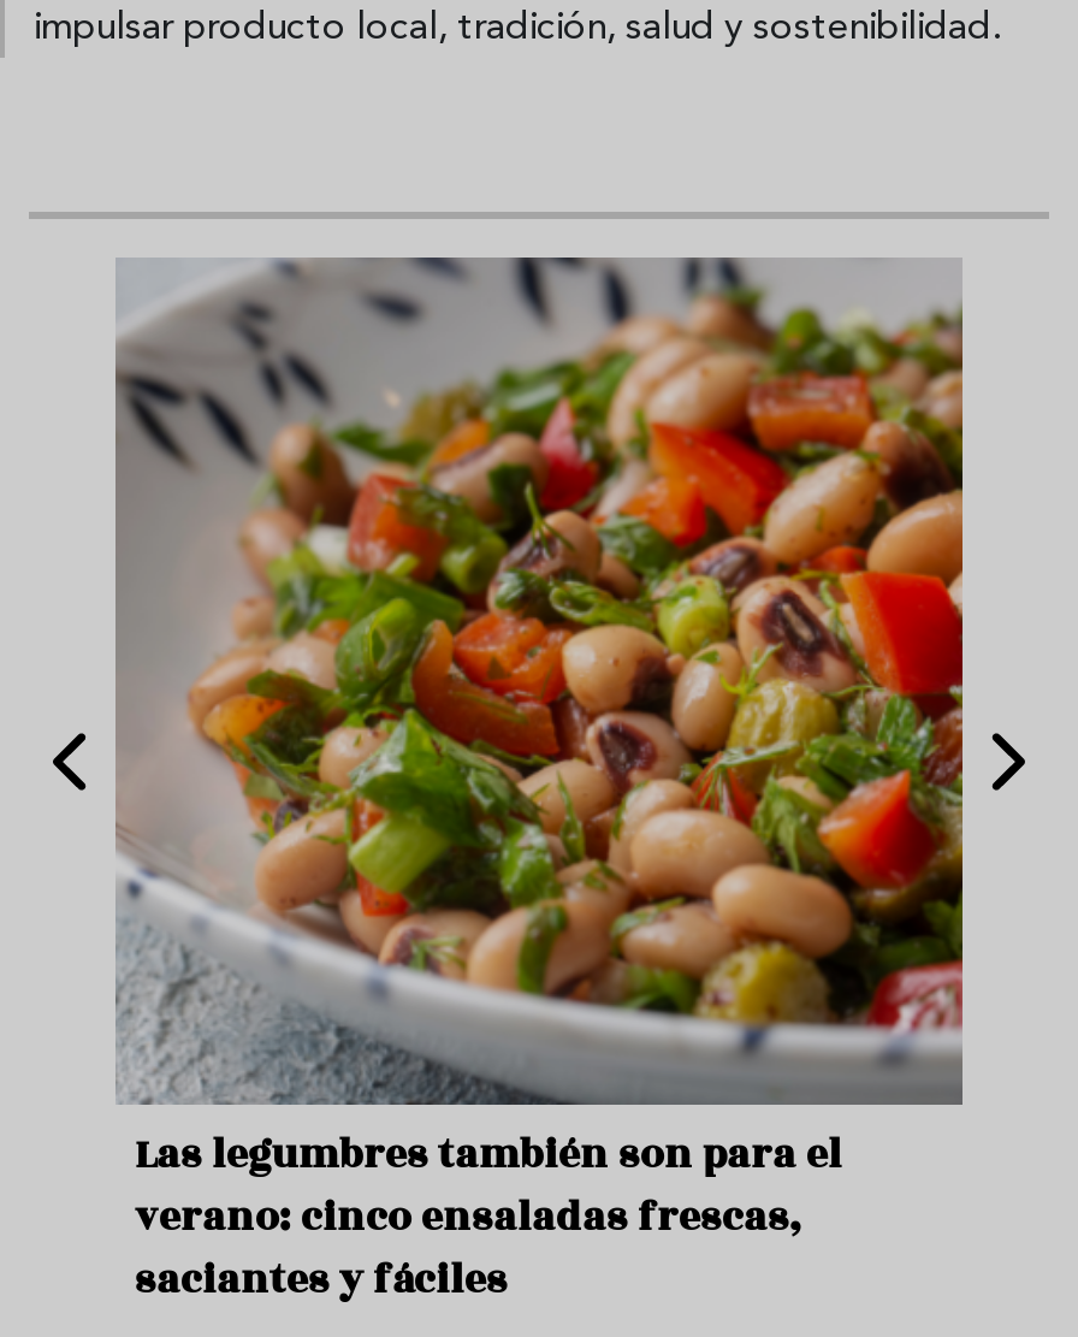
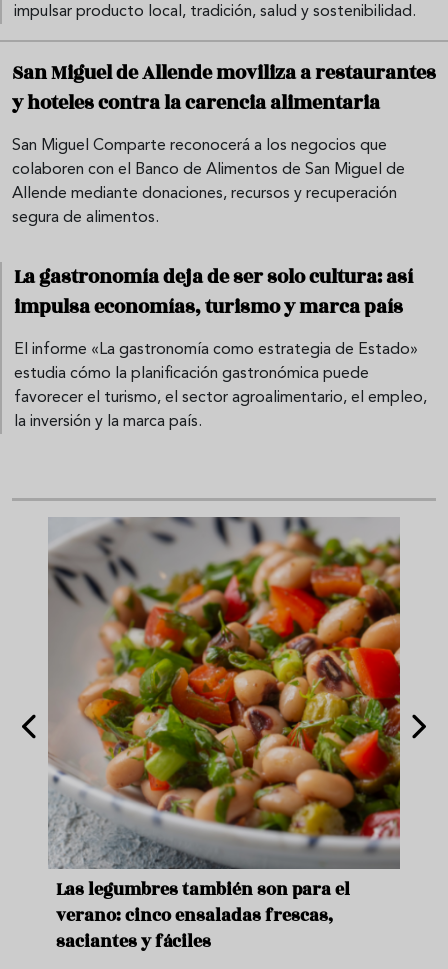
none -> [12,59,436,430] San Miguel de Allende moviliza a restaurantes | y hoteles contra la carencia alimentaria | San Miguel Comparte reconocerá a los negocios que | colaboren con el Banco de Alimentos de San Miguel de | Allende mediante donaciones, recursos y recuperación | segura de alimentos. | La gastronomía deja de ser solo cultura: así | impulsa economías, turismo y marca país | El informe «La gastronomía como estrategia de Estado» | estudia cómo la planificación gastronómica puede | favorecer el turismo, el sector agroalimentario, el empleo, | la inversión y la marca país.

